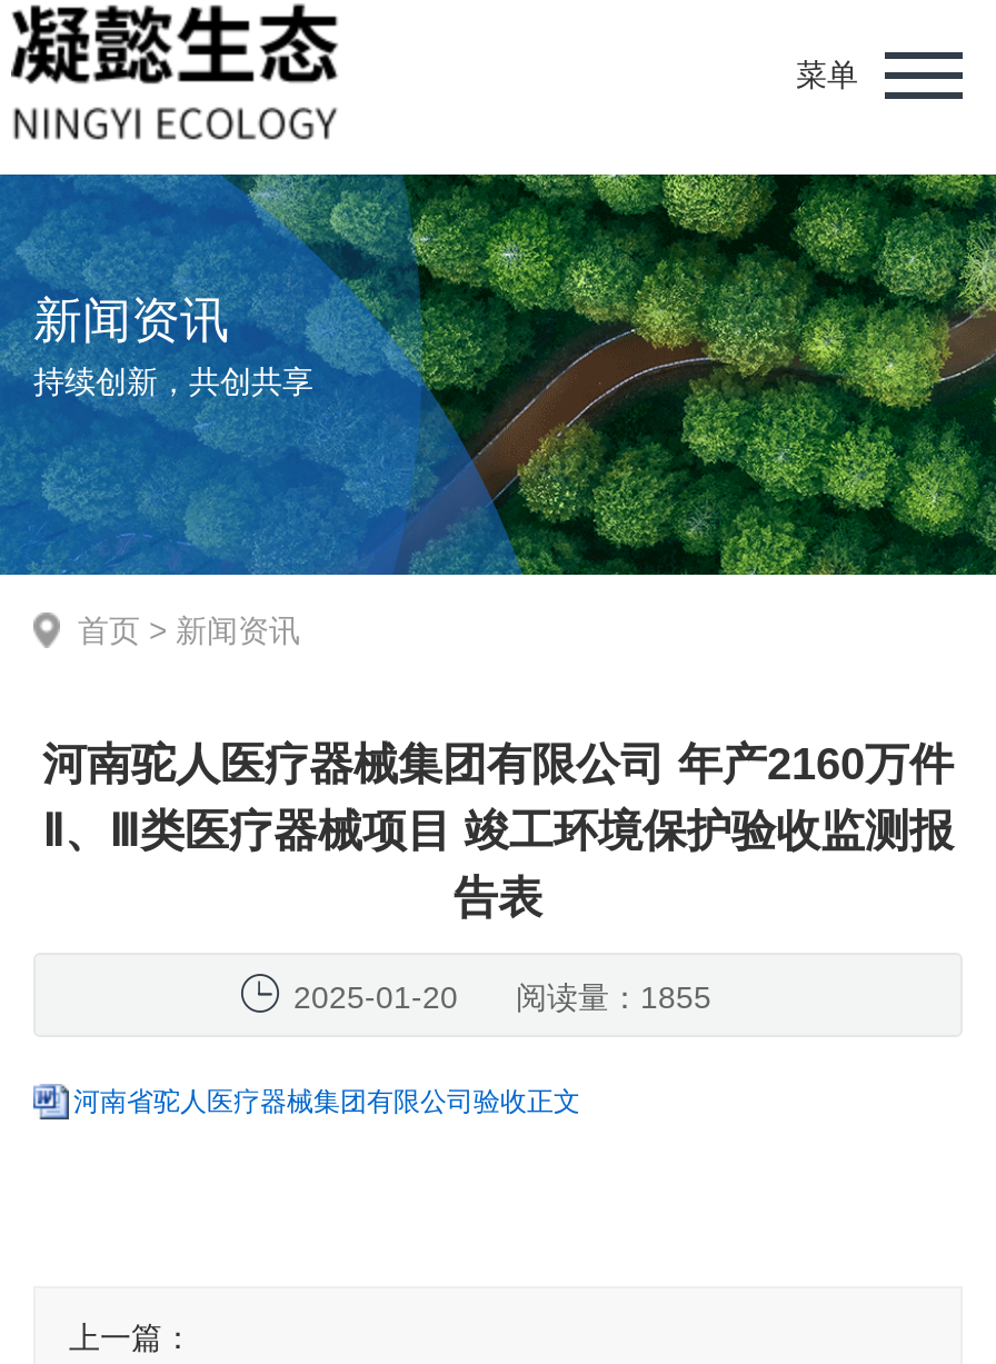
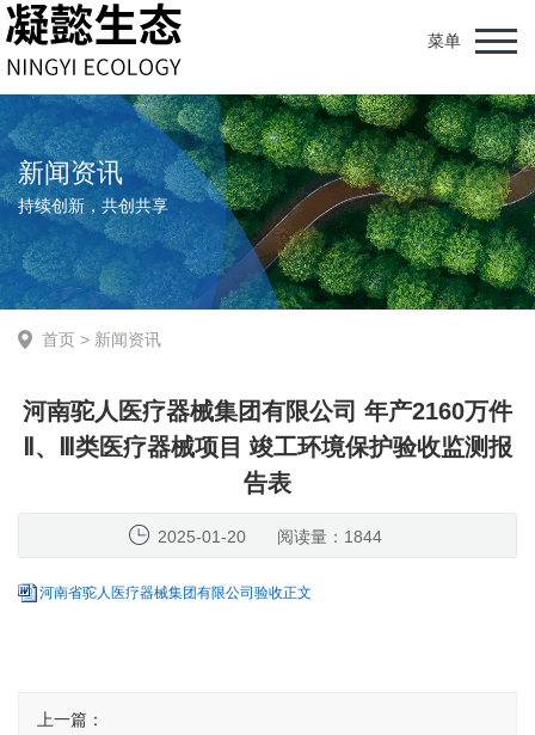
[293,979,711,1014] 2025-01-20 阅读量：1855 -> [158,527,382,546] 2025-01-20 阅读量：1844

